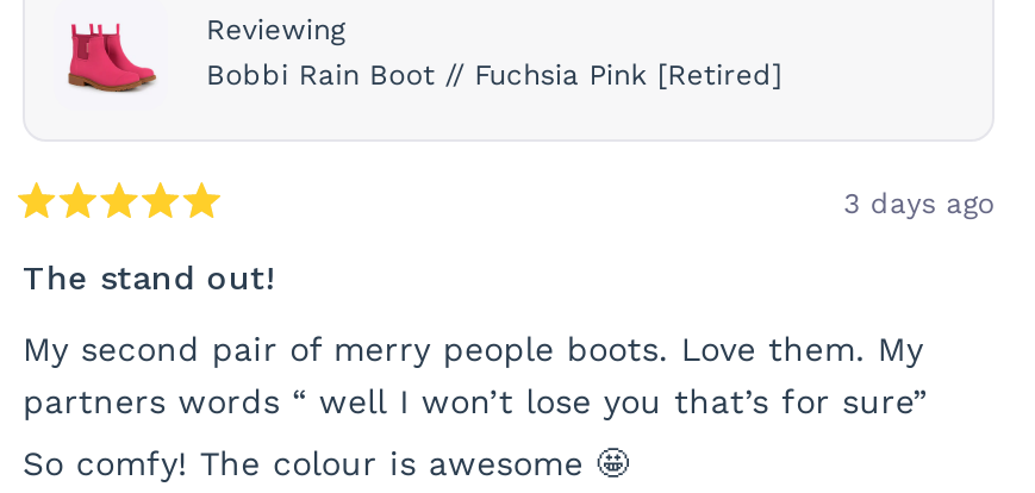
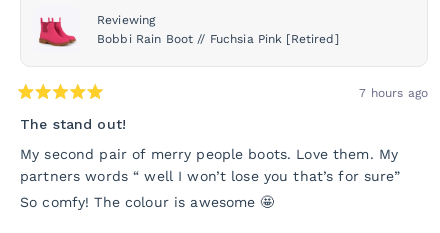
[843,188,995,221] 3 days ago -> [359,86,428,100] 7 hours ago

